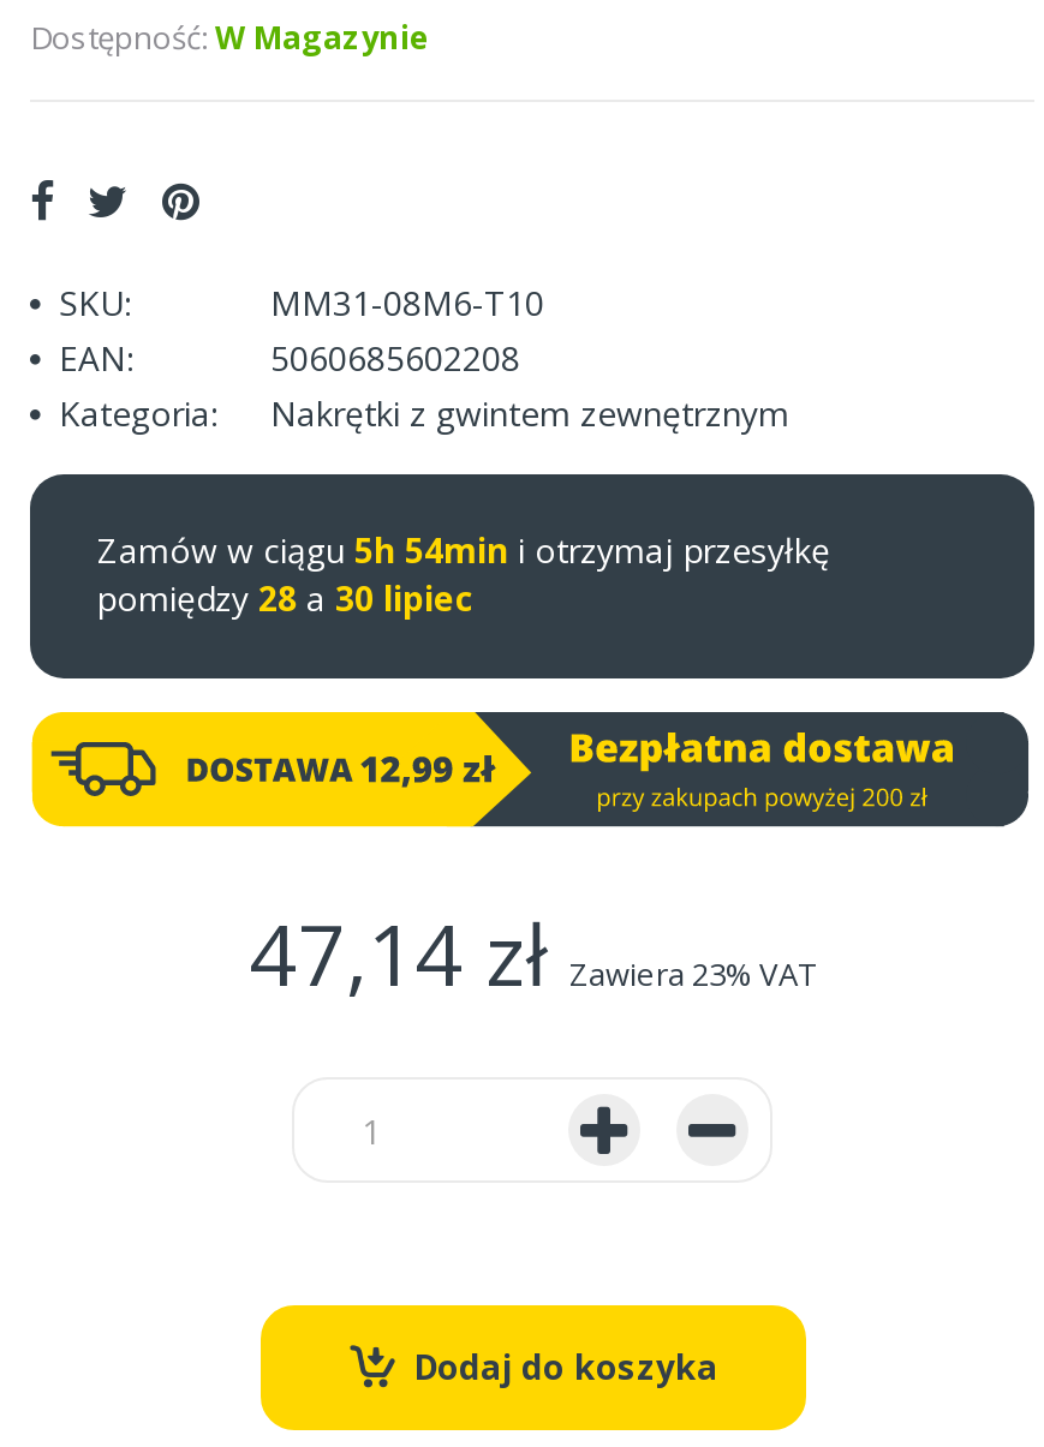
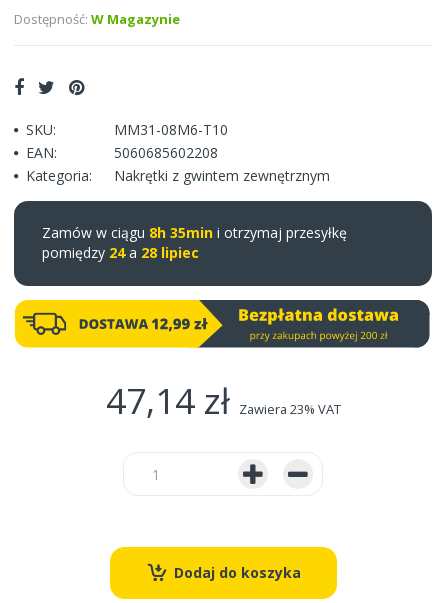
[97,527,830,573] Zamów w ciągu 5h 54min i otrzymaj przesyłkę -> [42,223,347,242] Zamów w ciągu 8h 35min i otrzymaj przesyłkę
[97,575,475,621] pomiędzy 28 a 30 lipiec -> [42,243,199,262] pomiędzy 24 a 28 lipiec

